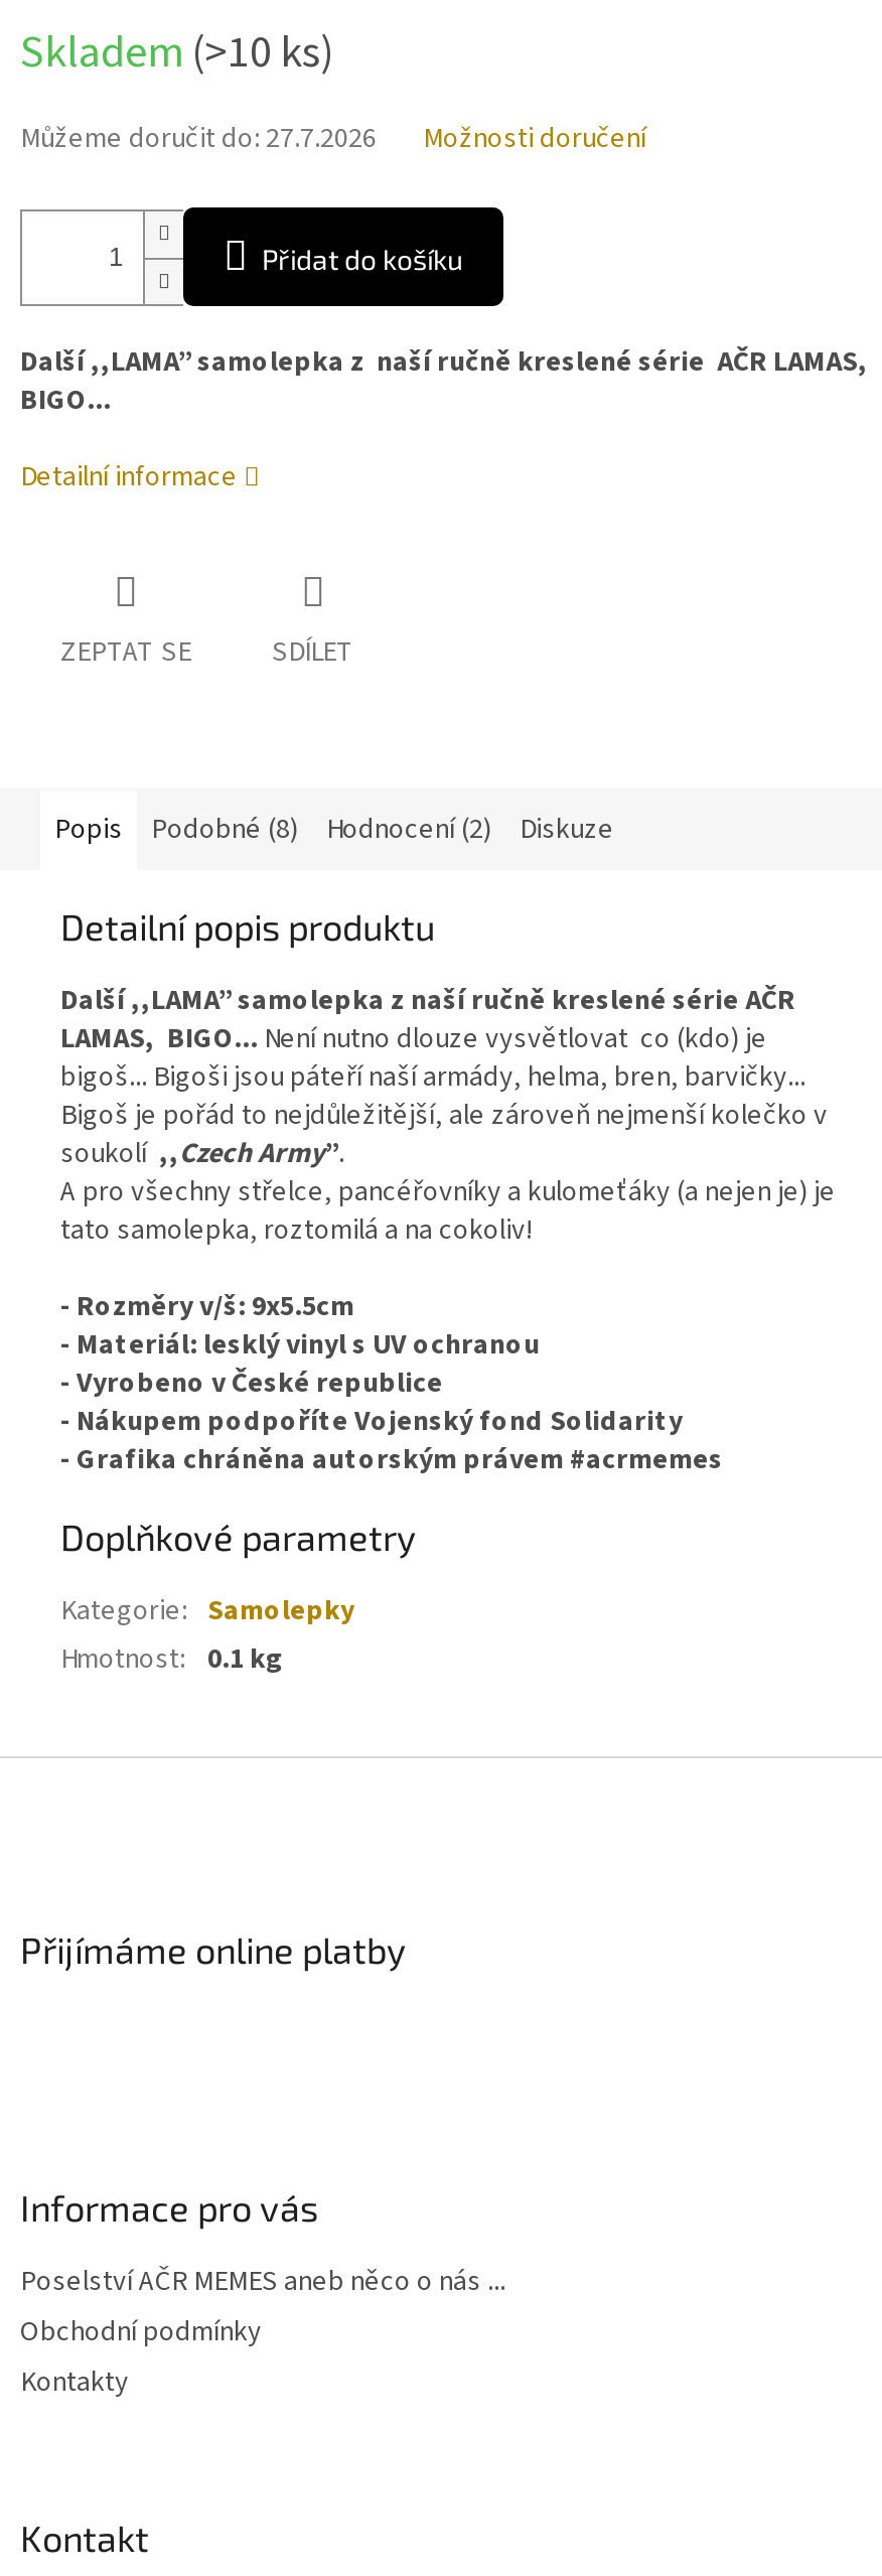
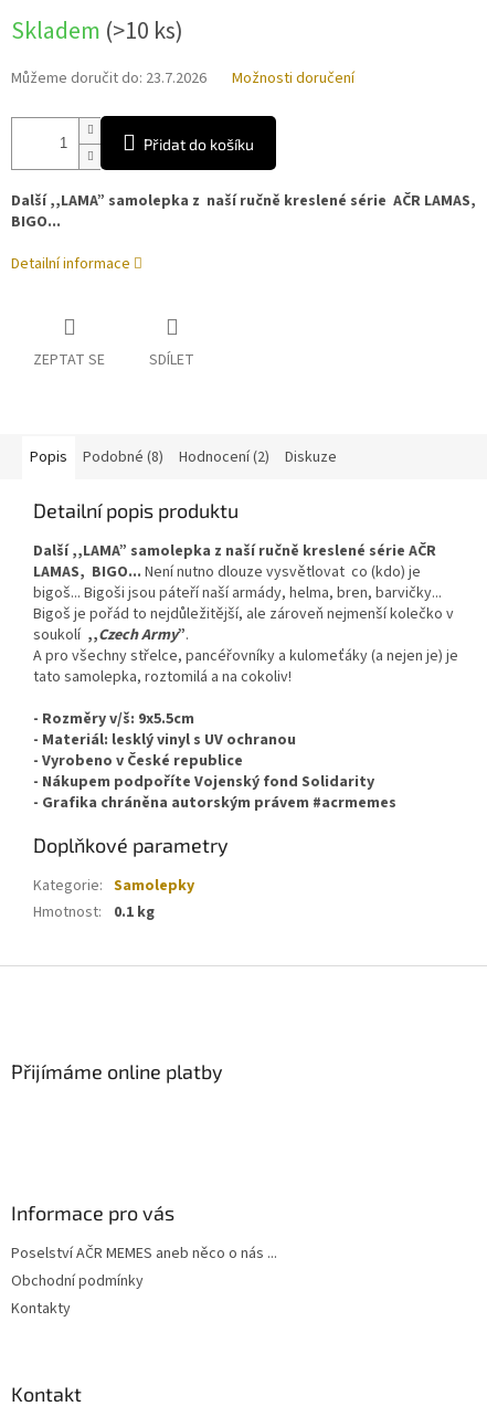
[20,120,377,160] Můžeme doručit do: 27.7.2026 -> [11,68,207,90] Můžeme doručit do: 23.7.2026

